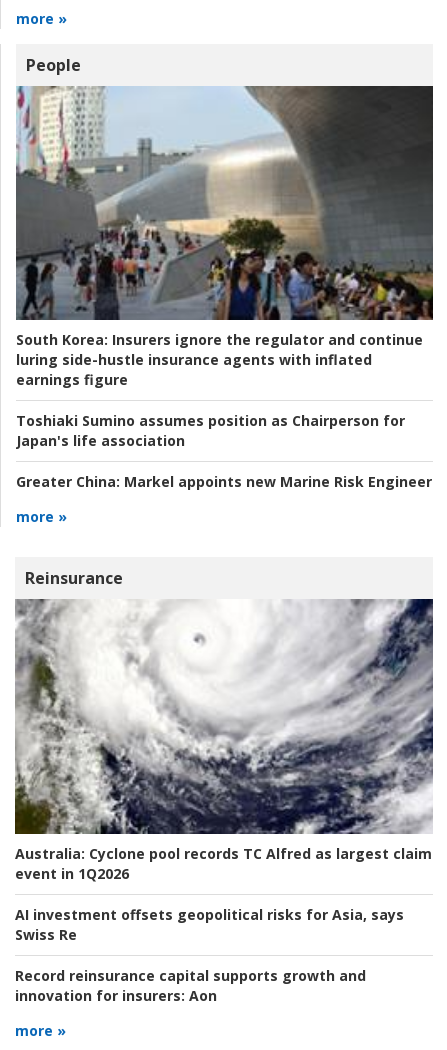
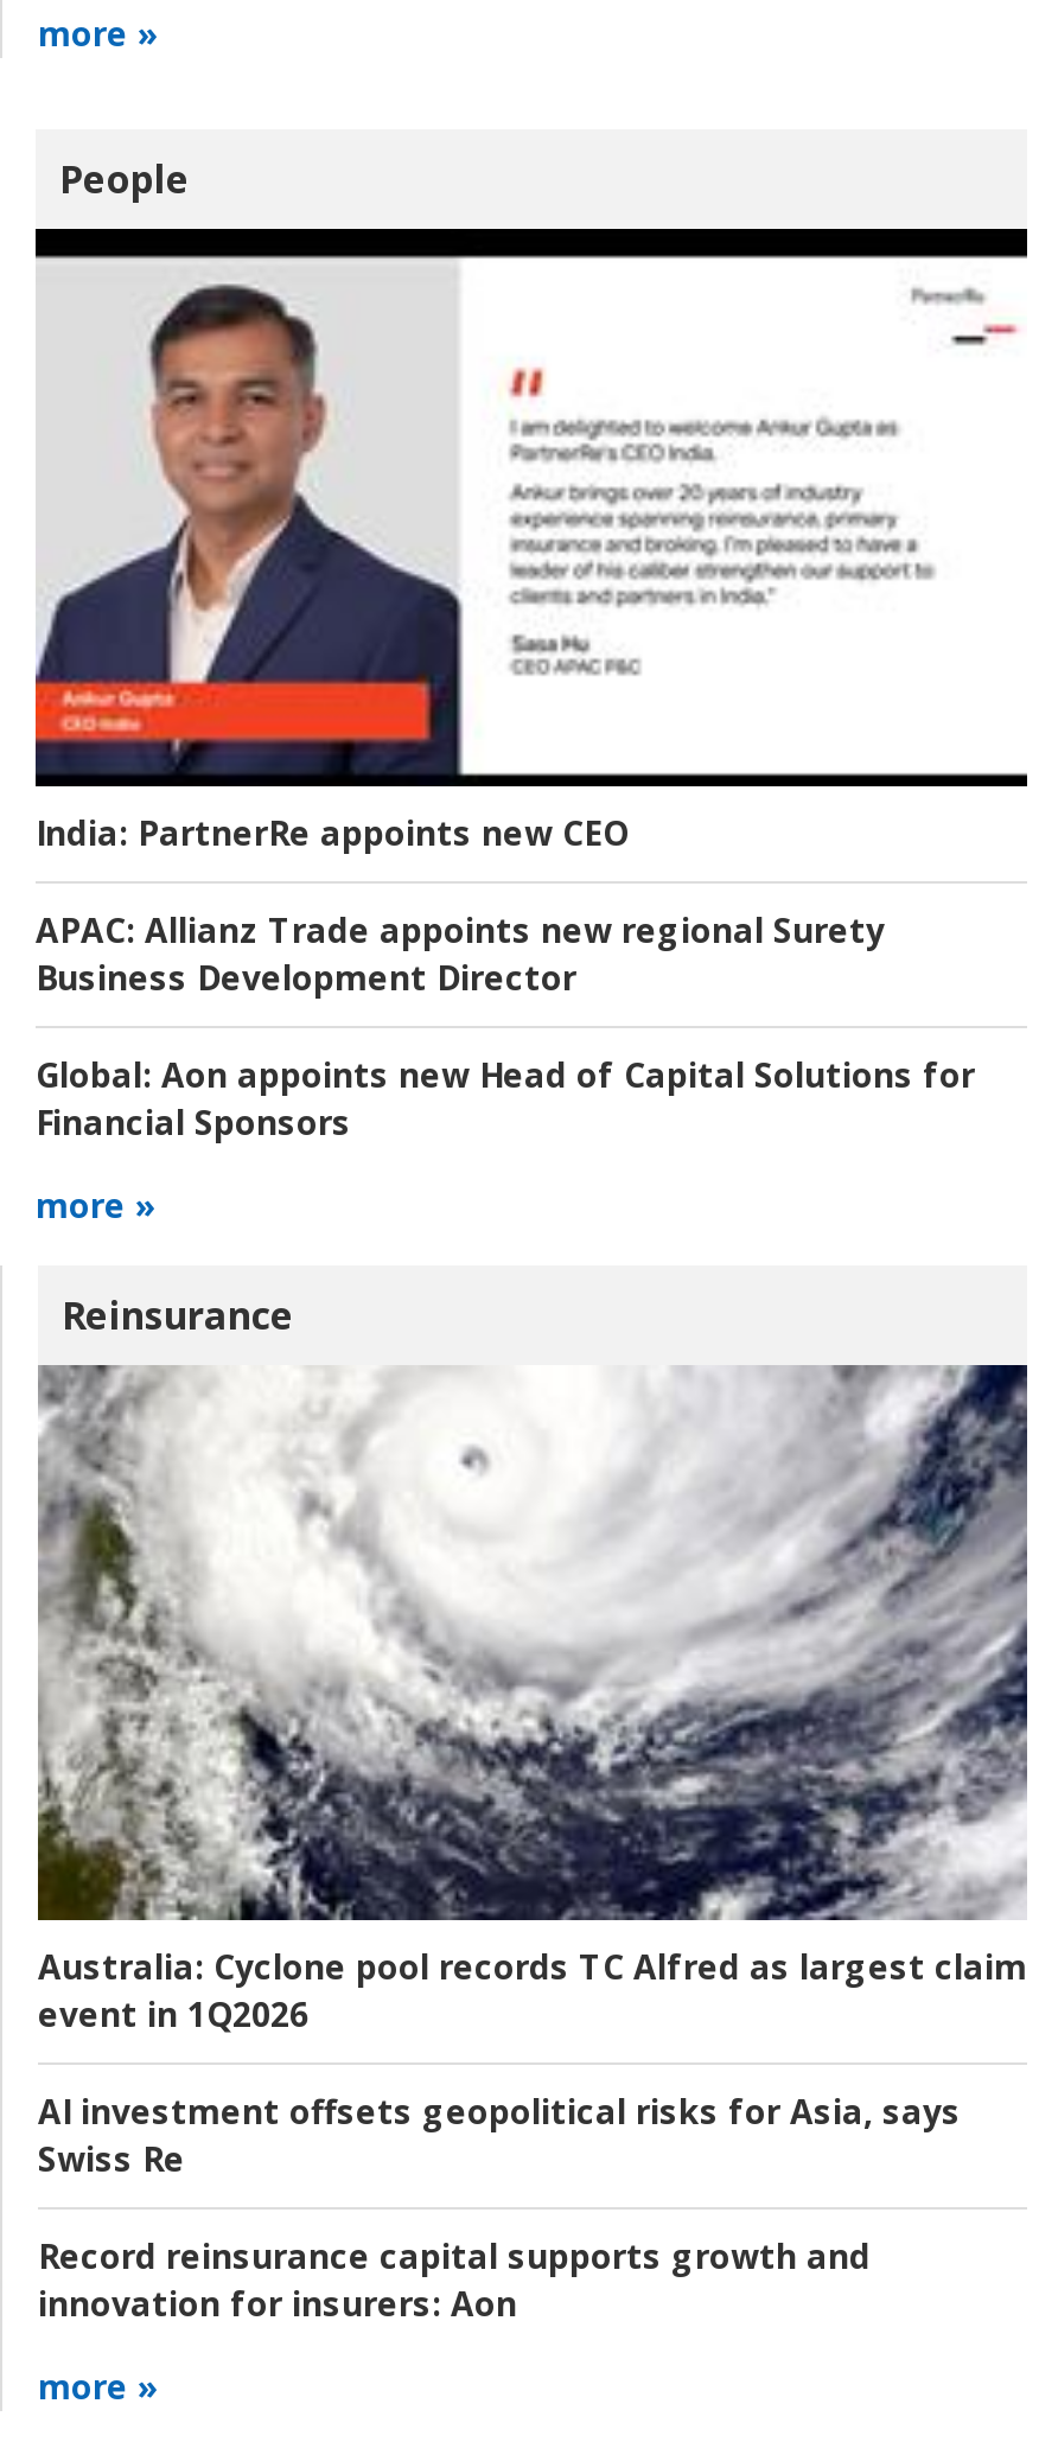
[15,85,434,389] [image] | South Korea: Insurers ignore the regulator and continue | luring side-hustle insurance agents with inflated | earnings figure -> [33,225,1027,855] [image] | India: PartnerRe appoints new CEO
[16,411,405,450] Toshiaki Sumino assumes position as Chairperson for | Japan's life association -> [36,908,885,1000] APAC: Allianz Trade appoints new regional Surety | Business Development Director
[16,472,432,491] Greater China: Markel appoints new Marine Risk Engineer -> [36,1052,975,1145] Global: Aon appoints new Head of Capital Solutions for | Financial Sponsors

